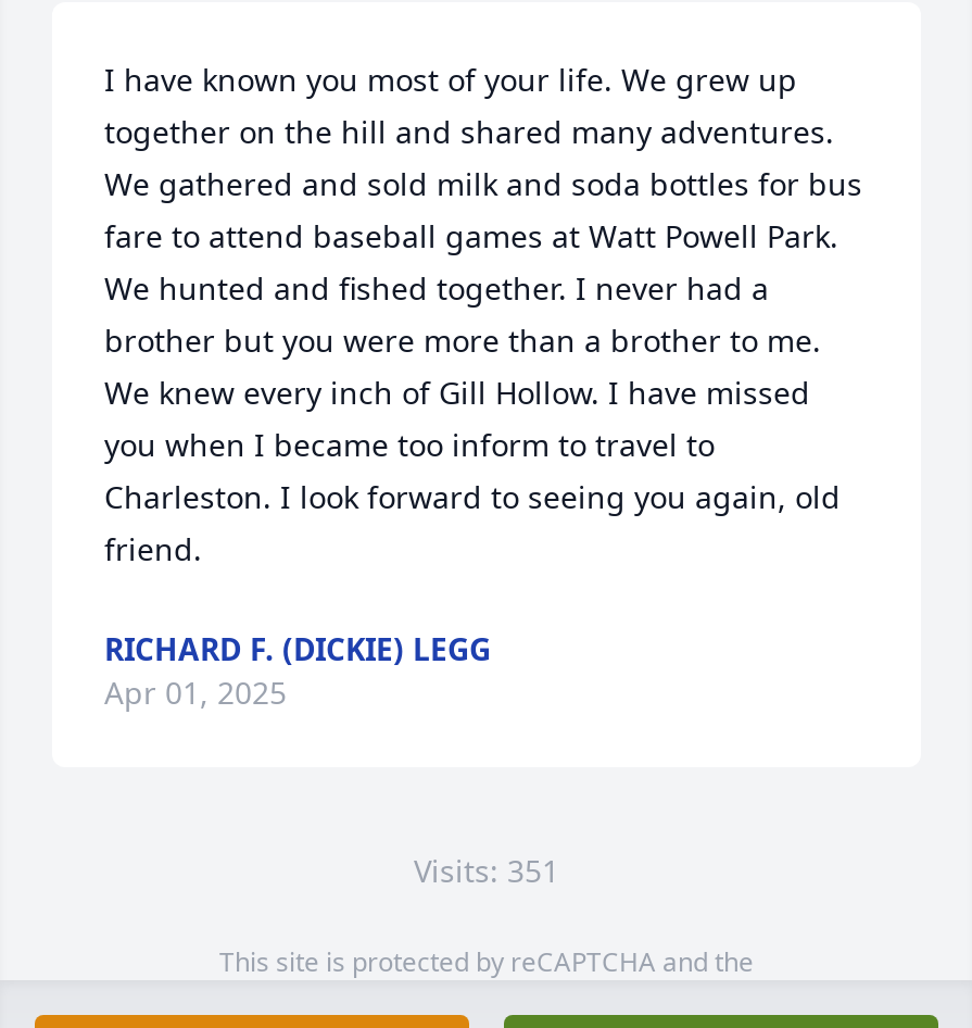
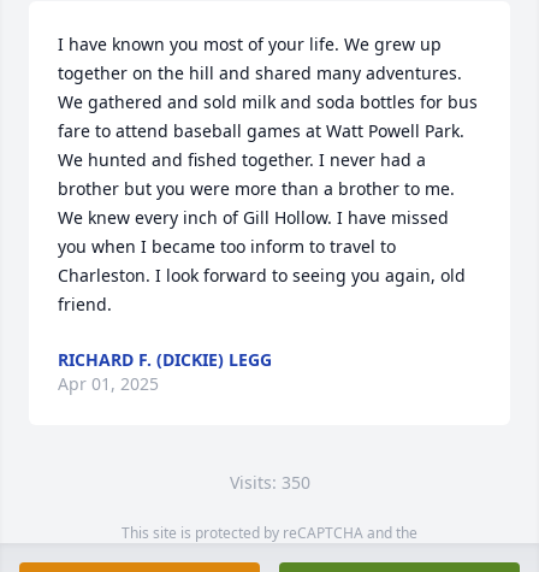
[414,850,559,891] Visits: 351 -> [229,471,310,494] Visits: 350

